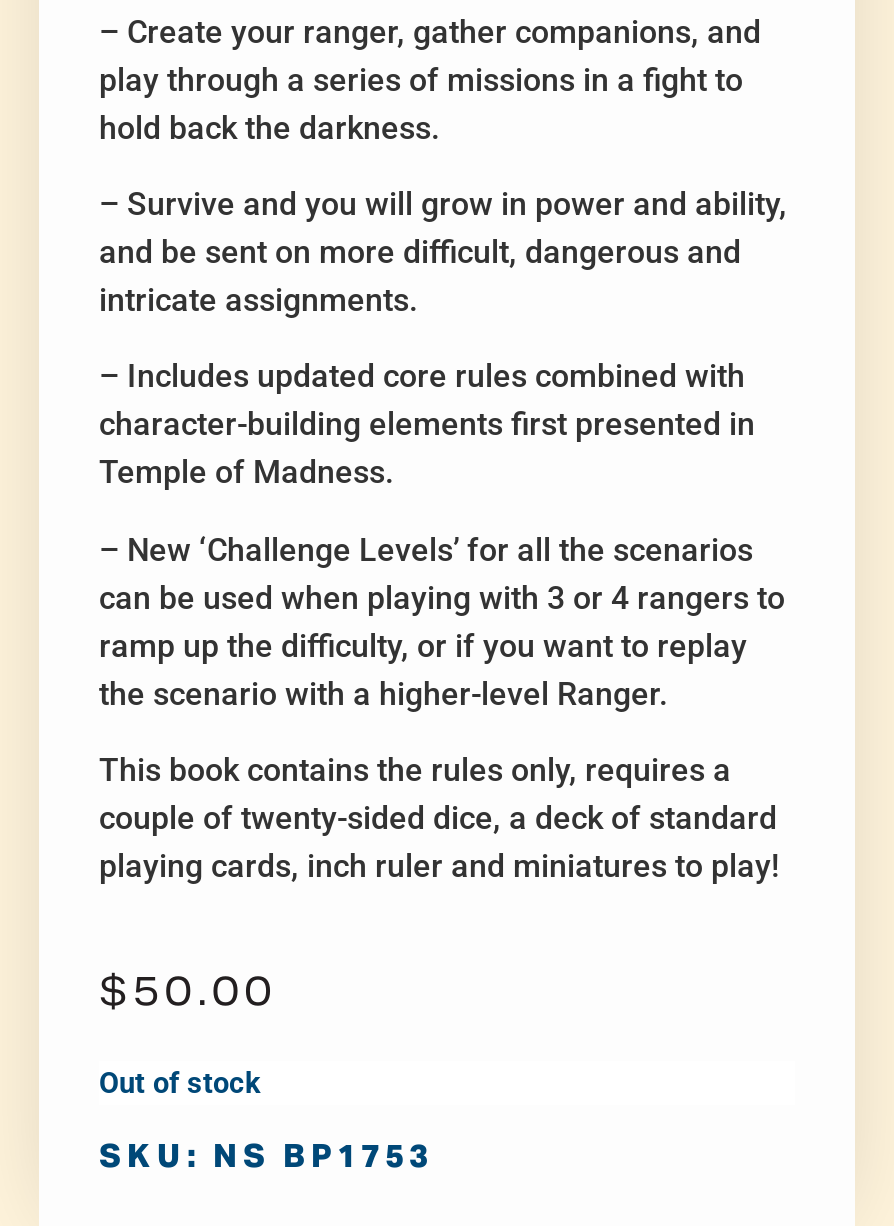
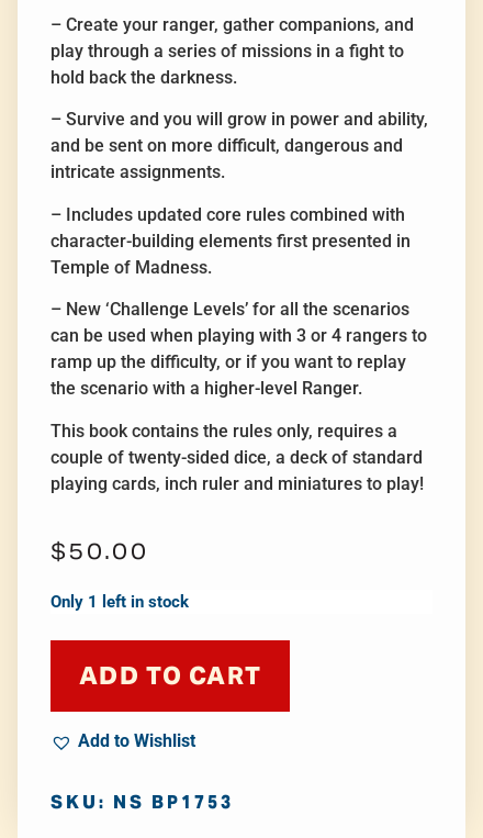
[99,1064,261,1100] Out of stock -> [50,592,262,752] Only 1 left in stock | ADD TO CART | Add to Wishlist

